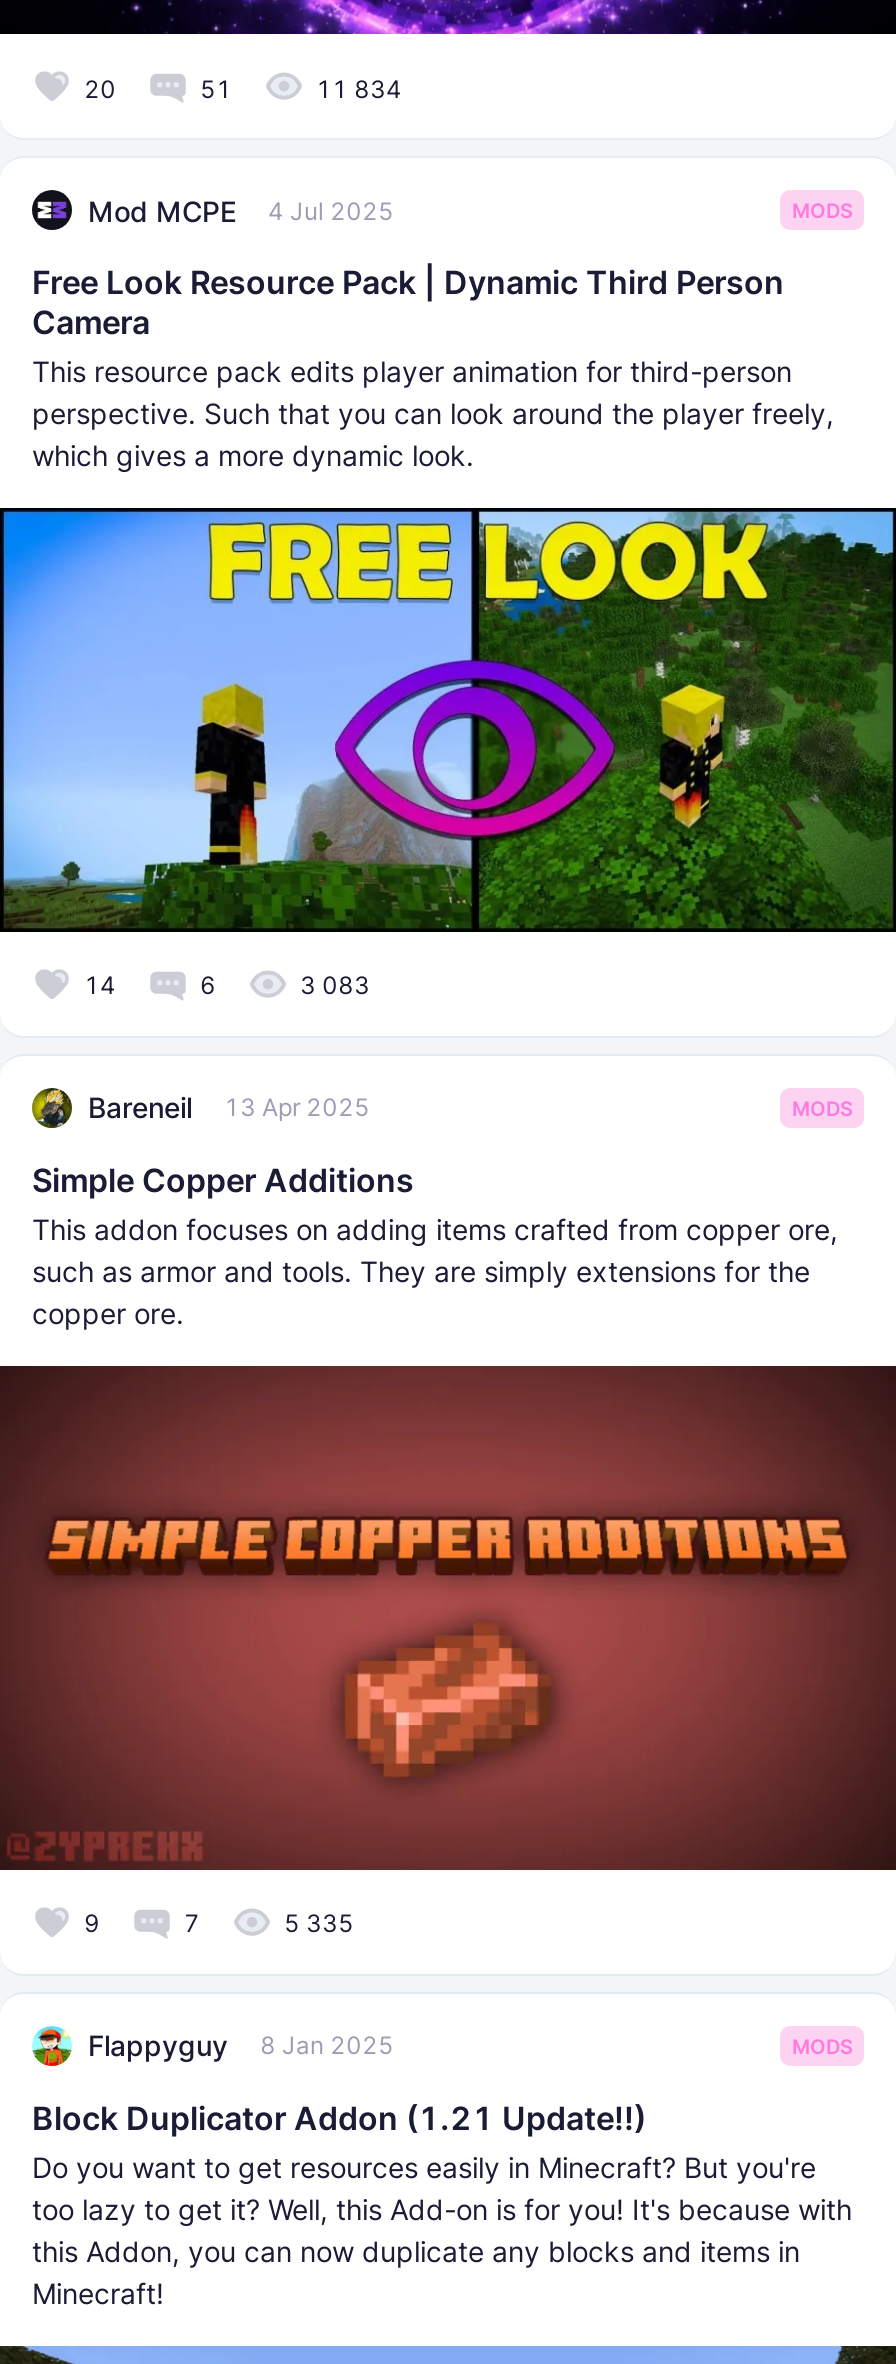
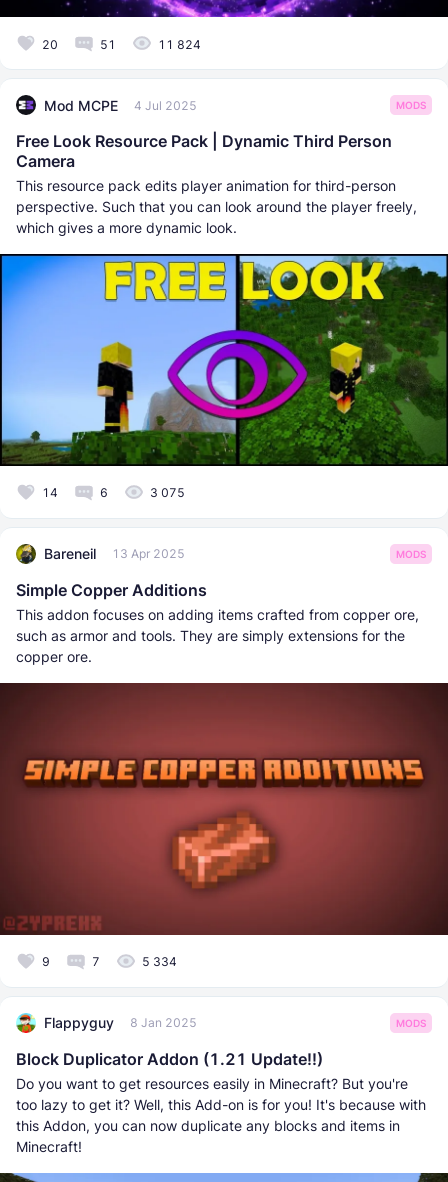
[316,73,402,103] 11 834 -> [158,37,201,52] 11 824
[300,970,370,1000] 3 083 -> [150,485,185,500] 3 075
[284,1909,354,1939] 5 335 -> [142,954,177,969] 5 334

